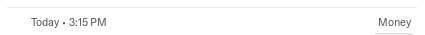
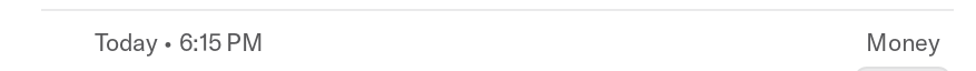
[31,15,107,29] Today • 3:15 PM -> [95,27,264,58] Today • 6:15 PM

